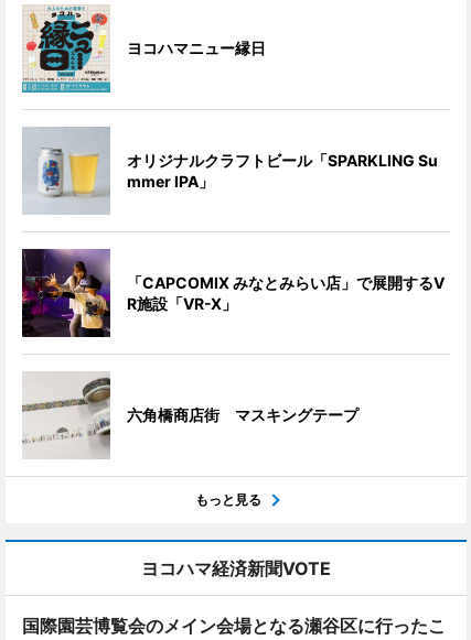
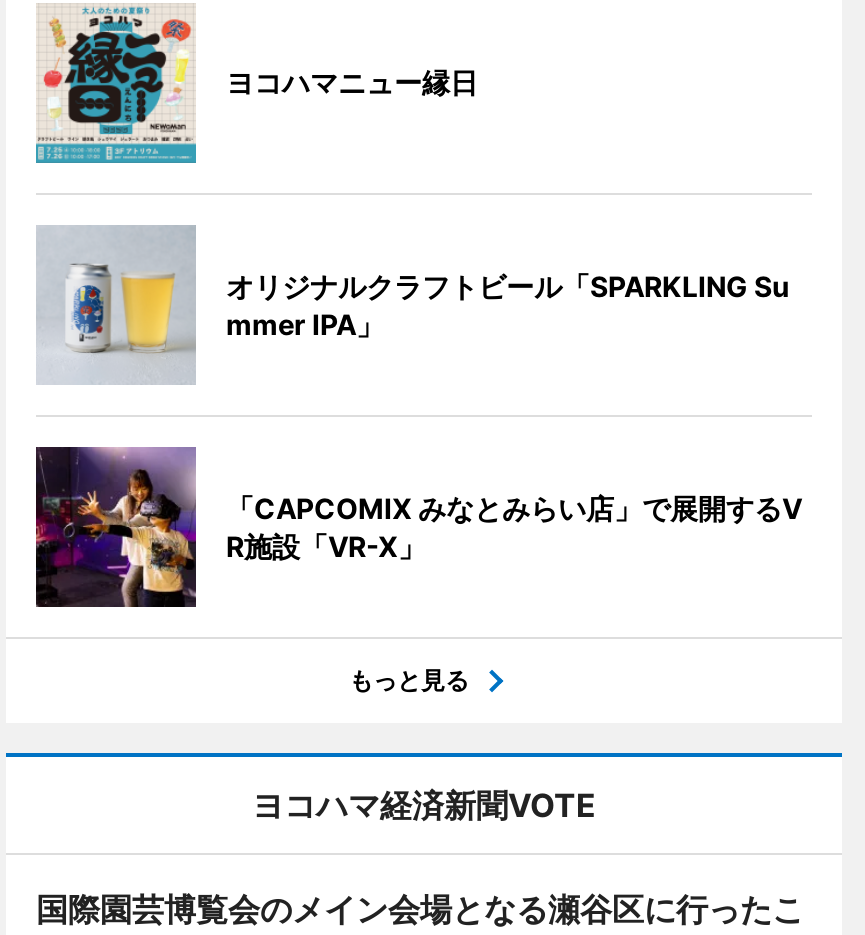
[22,371,358,459] [image] | 六角橋商店街 マスキングテープ -> none

